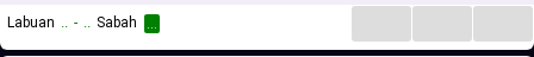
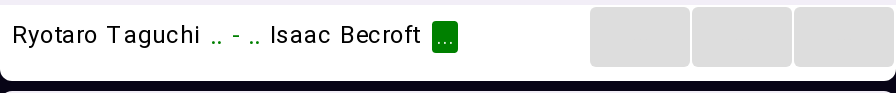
[7,12,157,34] Labuan .. - .. Sabah ... -> [12,17,454,55] Ryotaro Taguchi .. - .. Isaac Becroft ...

